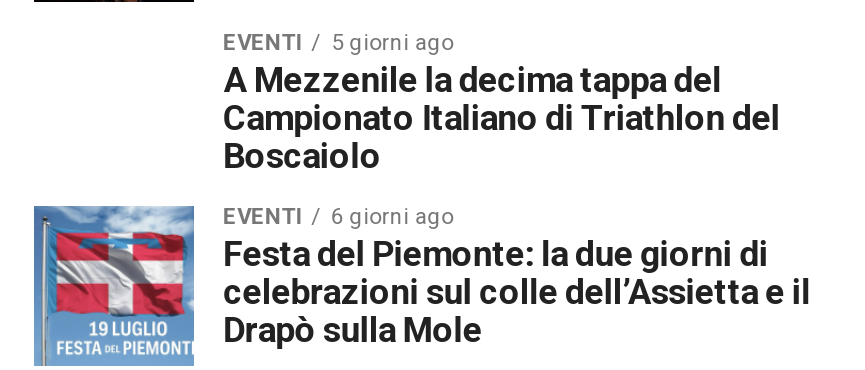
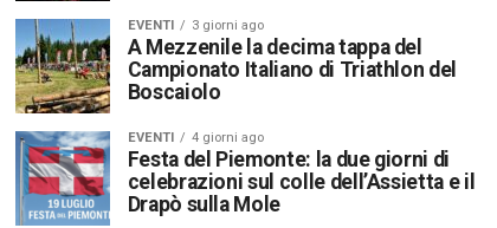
none -> [14,18,111,115] [image]
[223,31,453,57] EVENTI 5 giorni ago -> [127,18,264,34] EVENTI 3 giorni ago
[223,205,453,231] EVENTI 6 giorni ago -> [127,130,264,146] EVENTI 4 giorni ago

